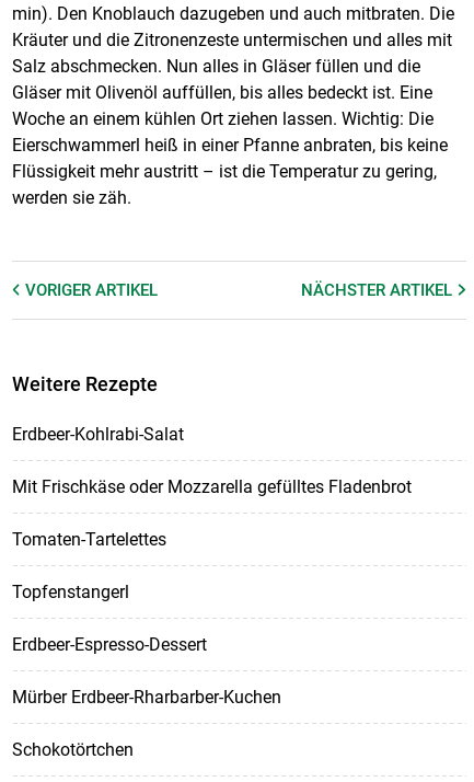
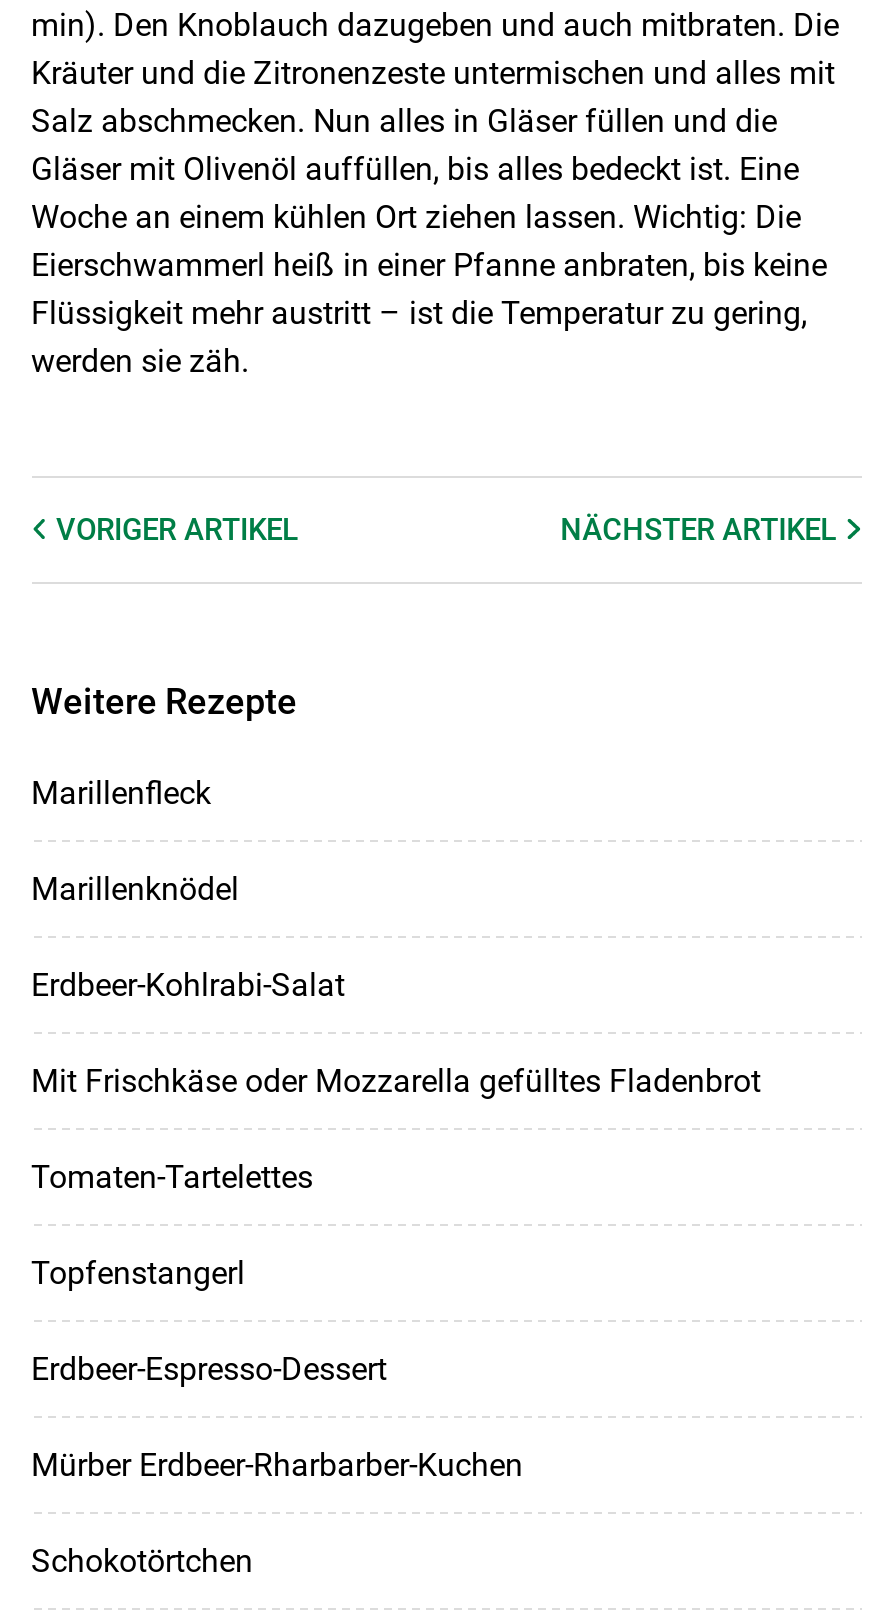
none -> [31,774,239,908] Marillenfleck | Marillenknödel

